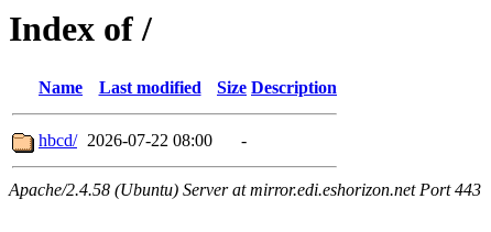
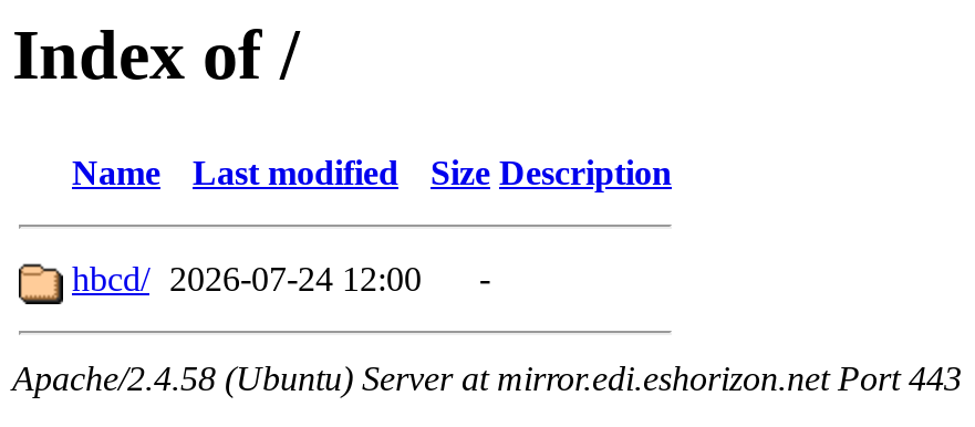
[39,131,212,150] hbcd/ 2026-07-22 08:00 -> [72,261,422,298] hbcd/ 2026-07-24 12:00

